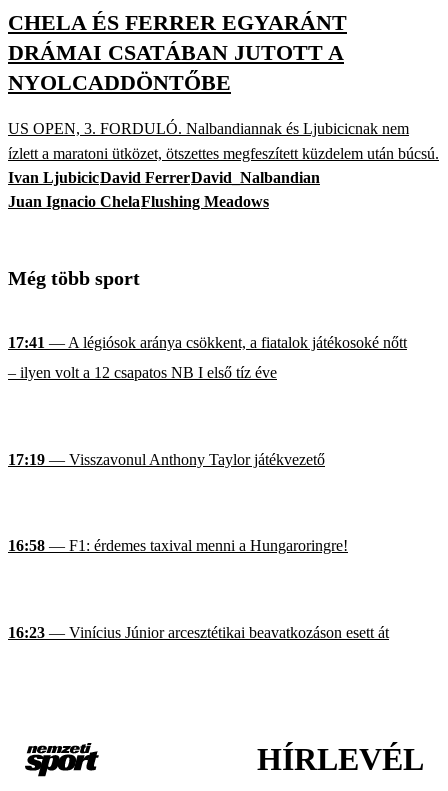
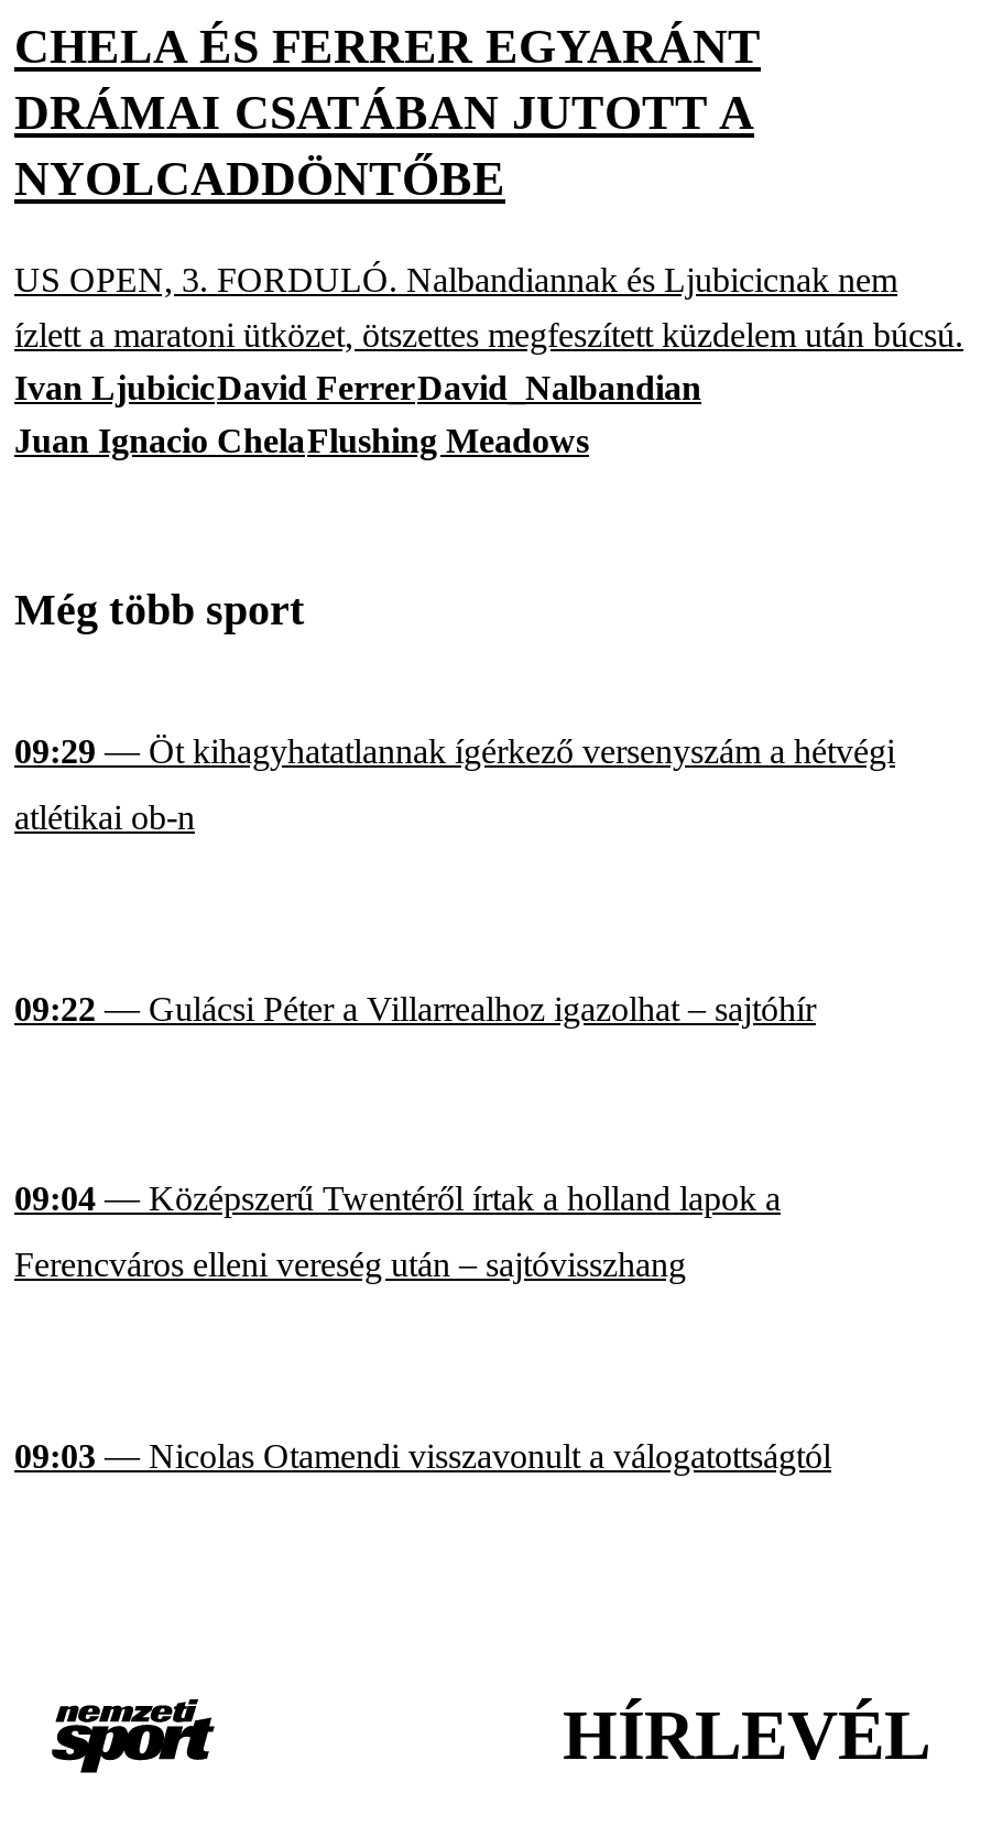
[8,334,407,381] 17:41 — A légiósok aránya csökkent, a fiatalok játékosoké nőtt | – ilyen volt a 12 csapatos NB I első tíz éve -> [14,733,895,837] 09:29 — Öt kihagyhatatlannak ígérkező versenyszám a hétvégi | atlétikai ob-n
[8,451,325,468] 17:19 — Visszavonul Anthony Taylor játékvezető -> [14,990,816,1027] 09:22 — Gulácsi Péter a Villarrealhoz igazolhat – sajtóhír
[8,537,348,554] 16:58 — F1: érdemes taxival menni a Hungaroringre! -> [14,1180,781,1284] 09:04 — Középszerű Twentéről írtak a holland lapok a | Ferencváros elleni vereség után – sajtóvisszhang
[8,624,389,641] 16:23 — Vinícius Júnior arcesztétikai beavatkozáson esett át -> [14,1437,831,1474] 09:03 — Nicolas Otamendi visszavonult a válogatottságtól

